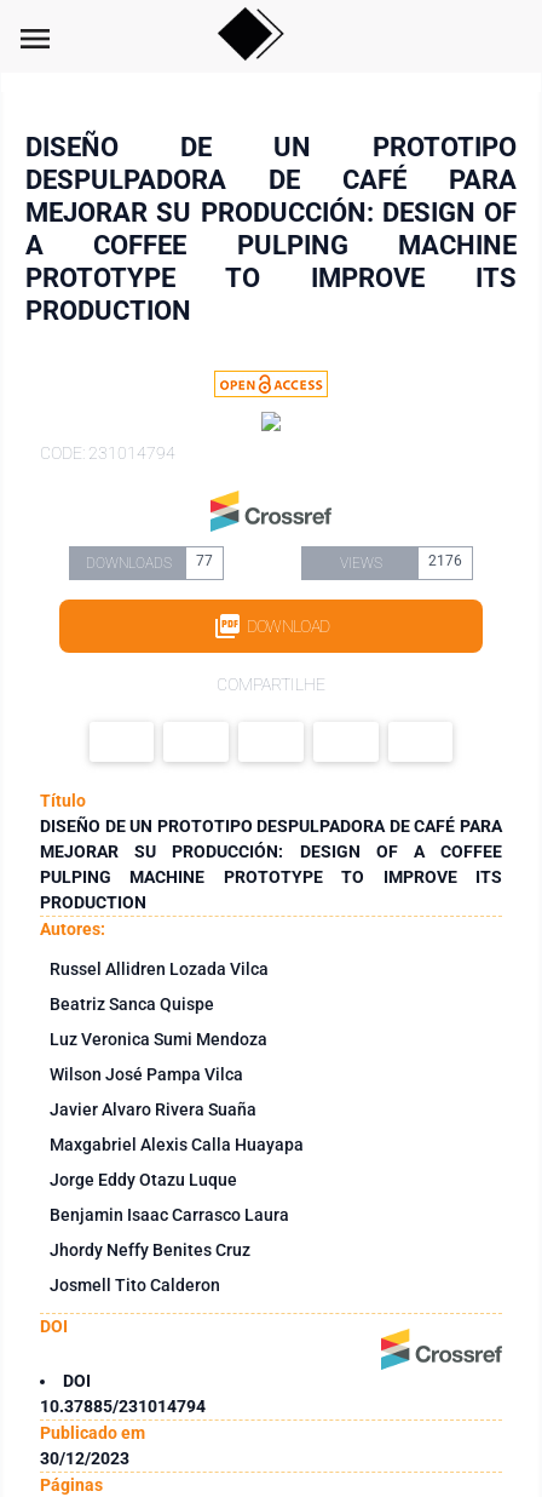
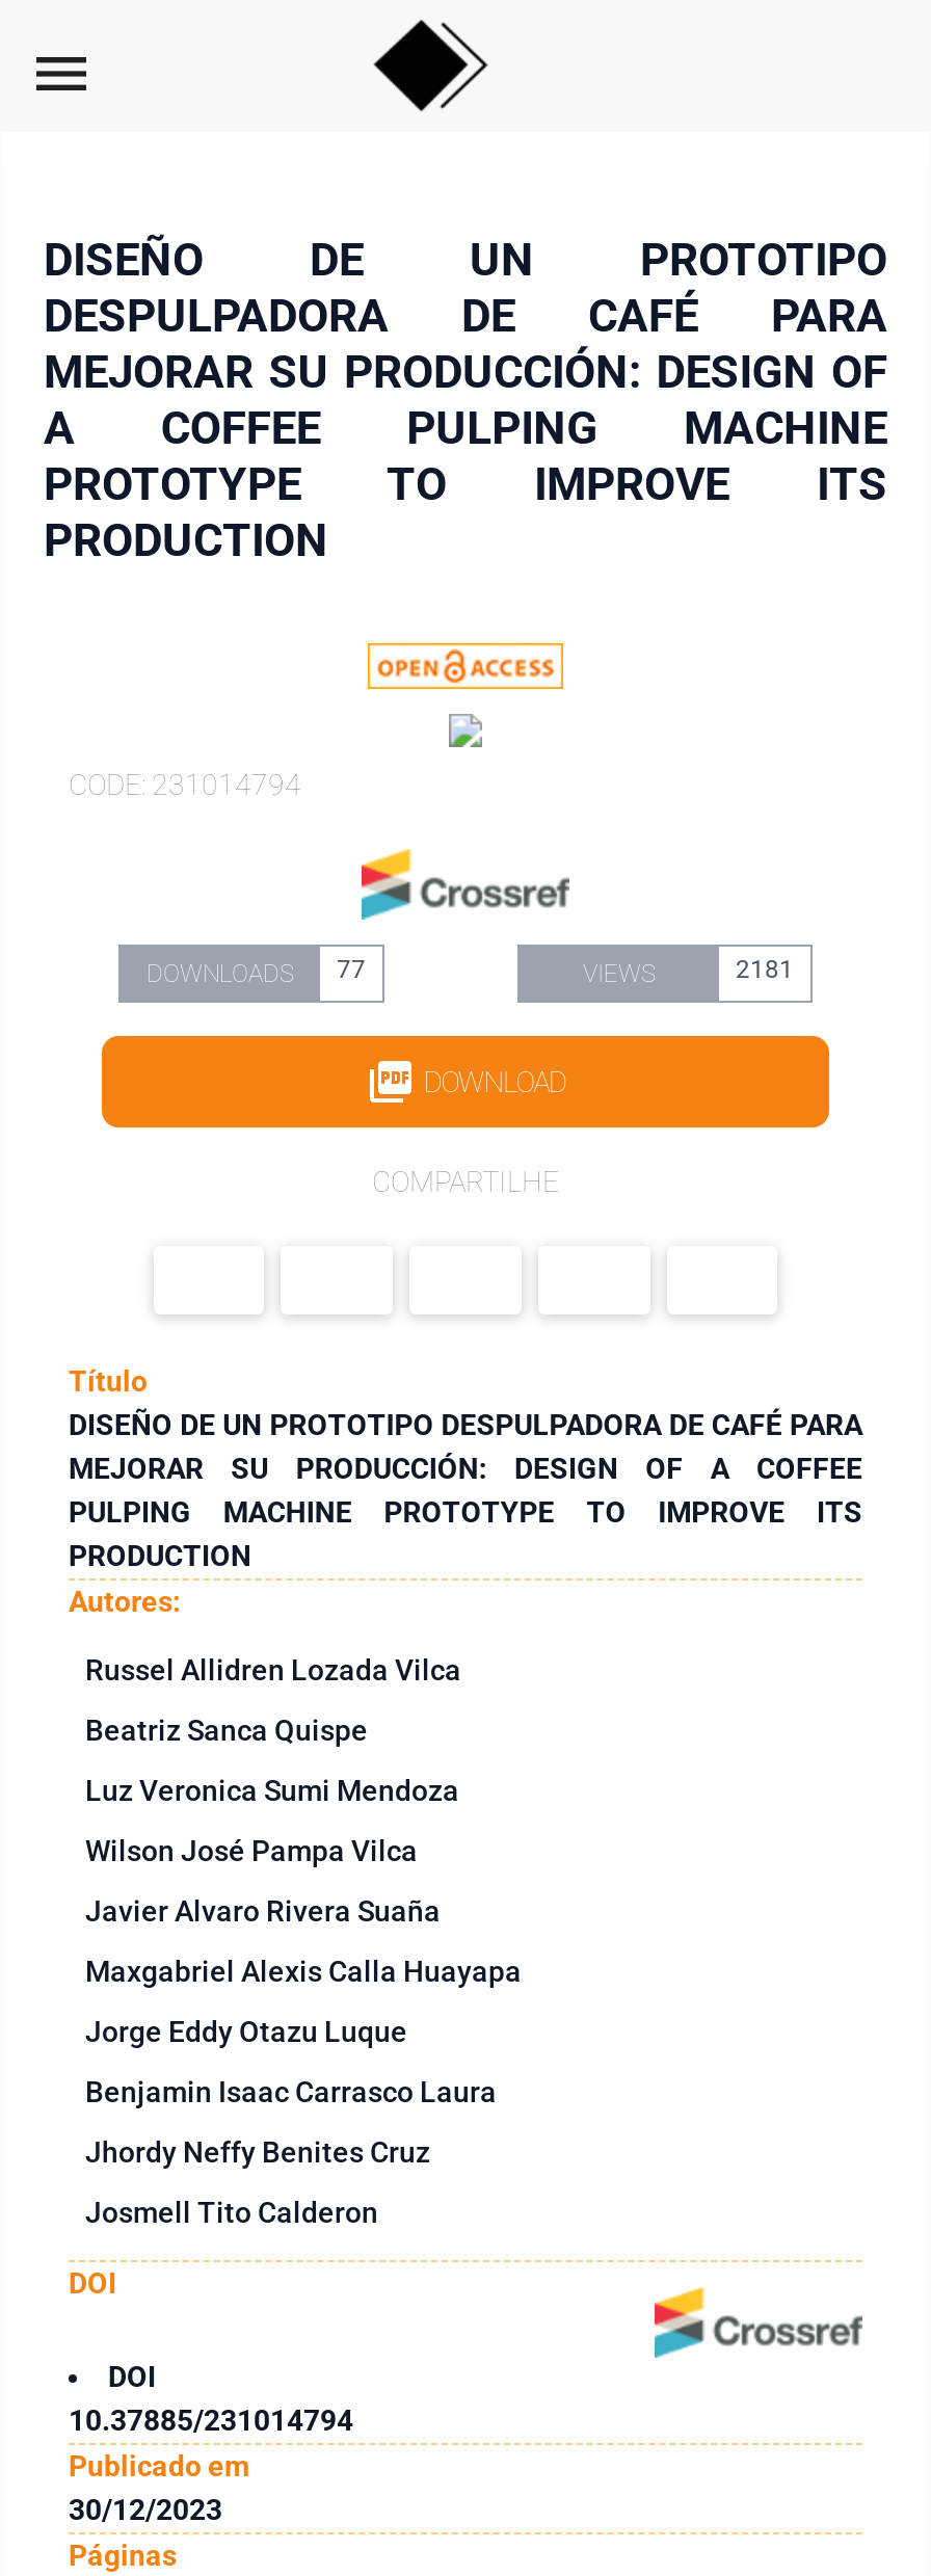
[428,552,462,569] 2176 -> [736,955,794,984] 2181

